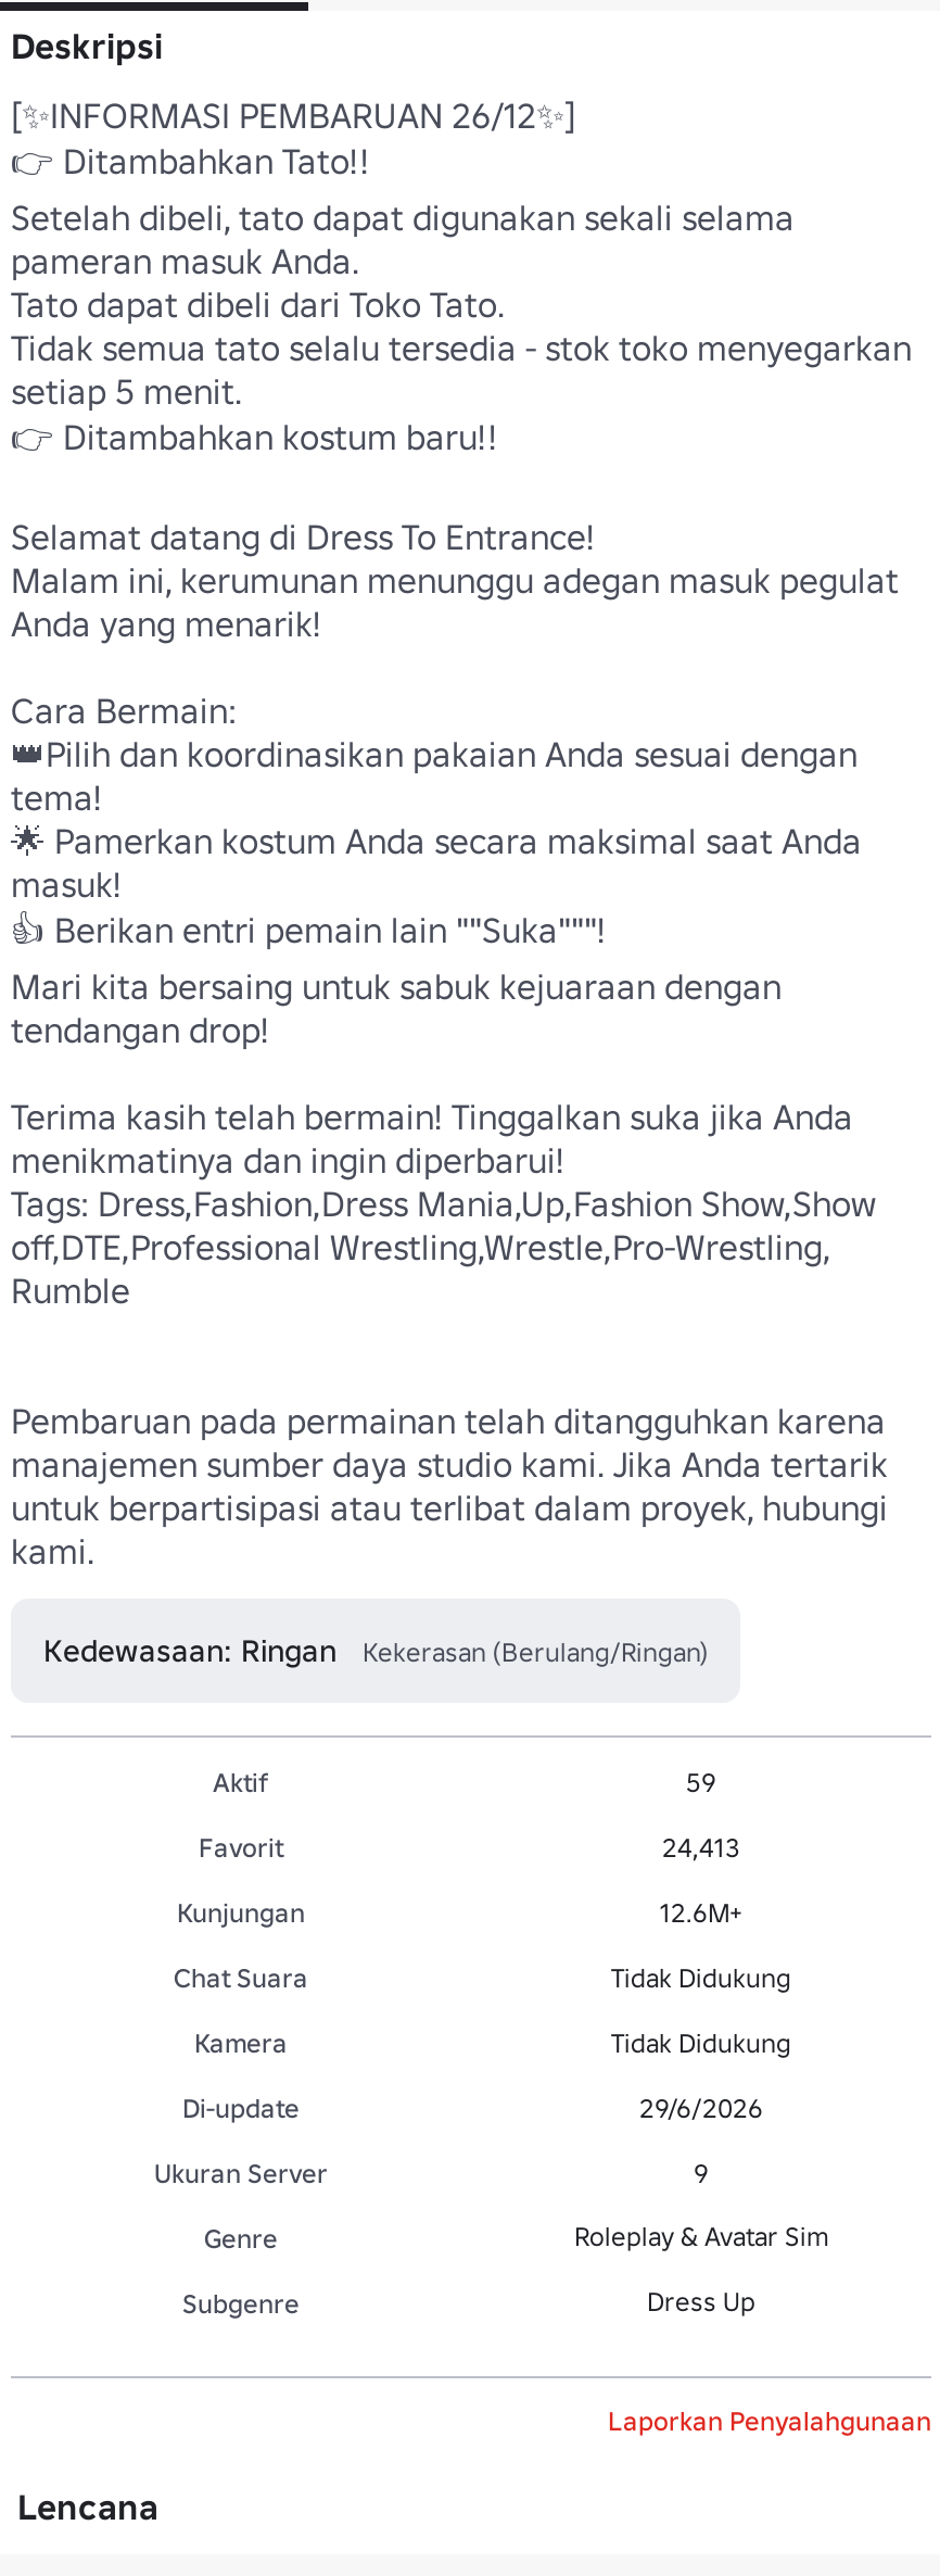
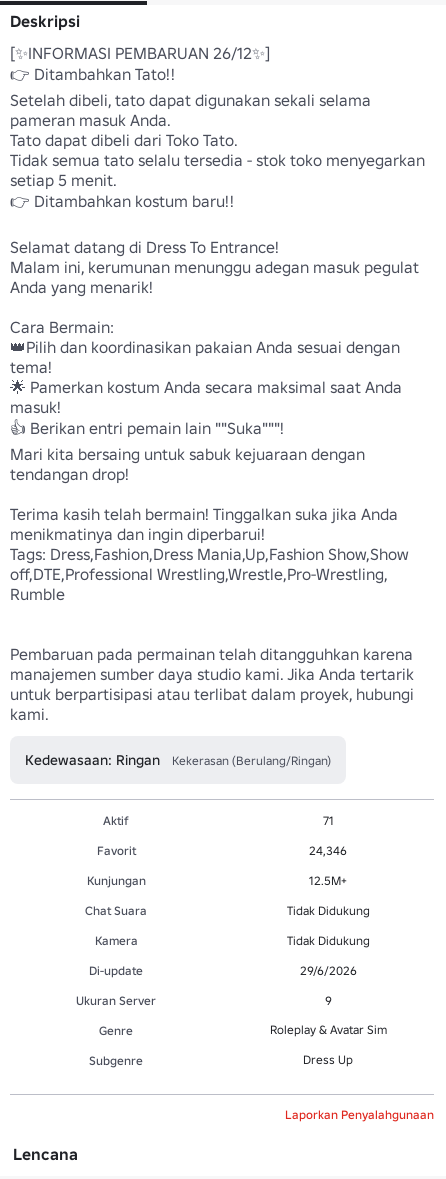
[686,1765,716,1797] 59 -> [322,812,333,827] 71
[662,1830,740,1862] 24,413 -> [309,842,347,857] 24,346
[660,1895,742,1928] 12.6M+ -> [309,872,347,887] 12.5M+

